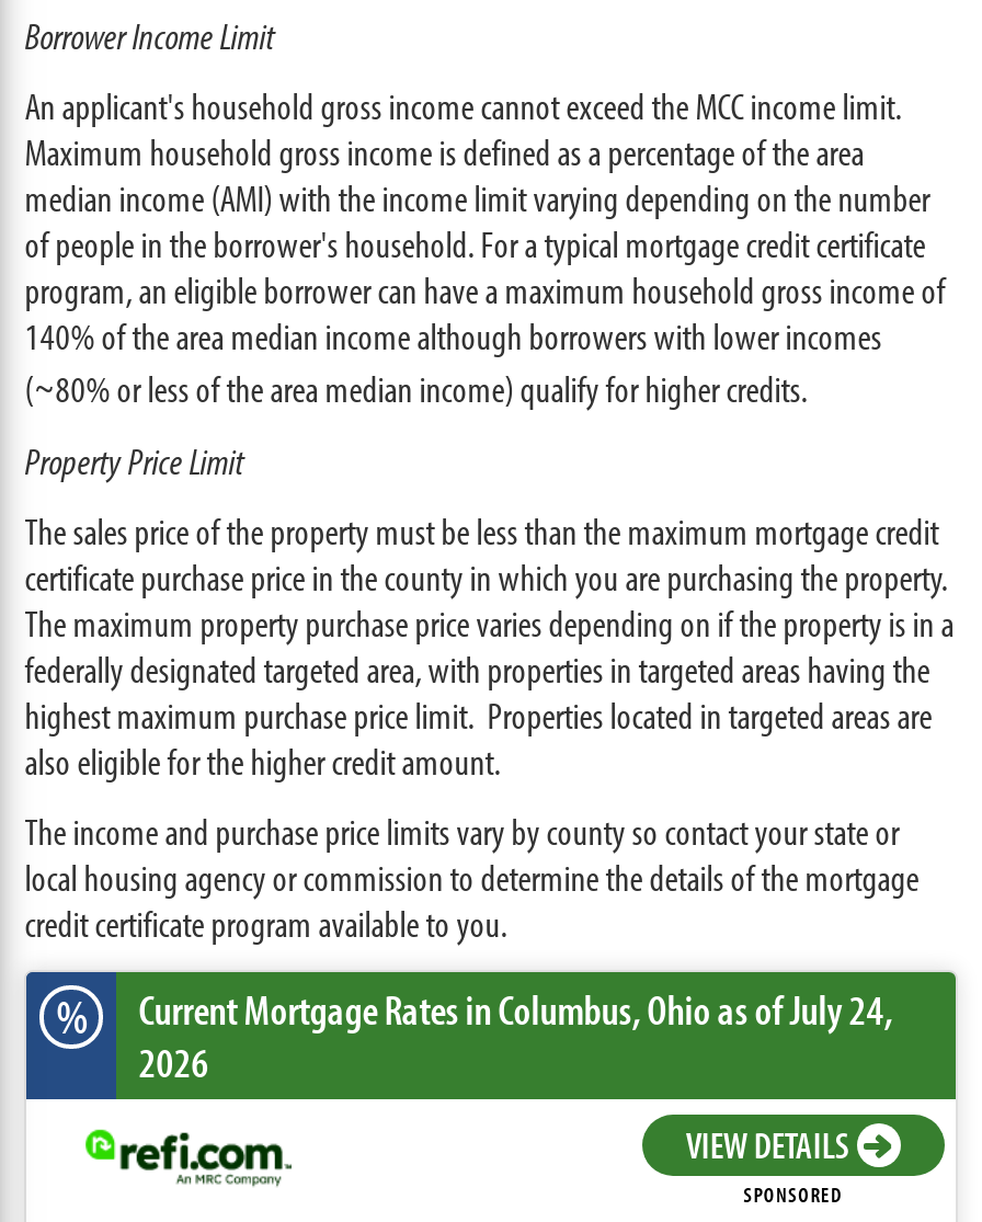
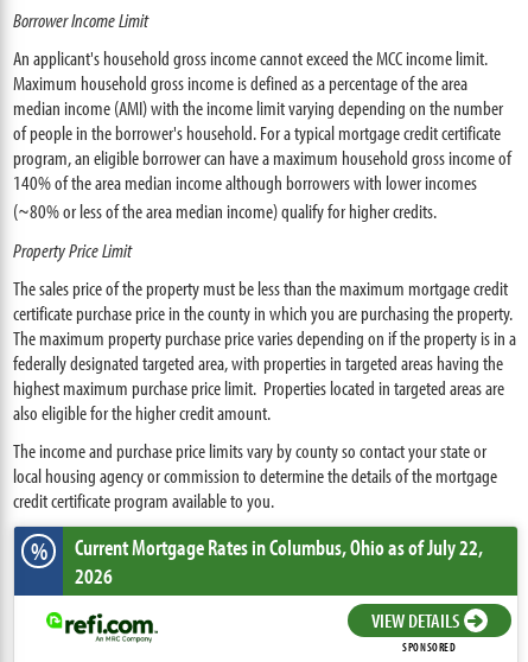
[139,983,893,1036] Current Mortgage Rates in Columbus, Ohioas of July 24, -> [75,533,483,561] Current Mortgage Rates in Columbus, Ohioas of July 22,

